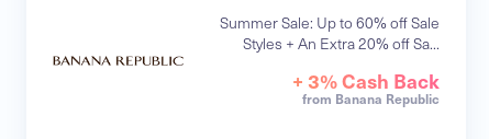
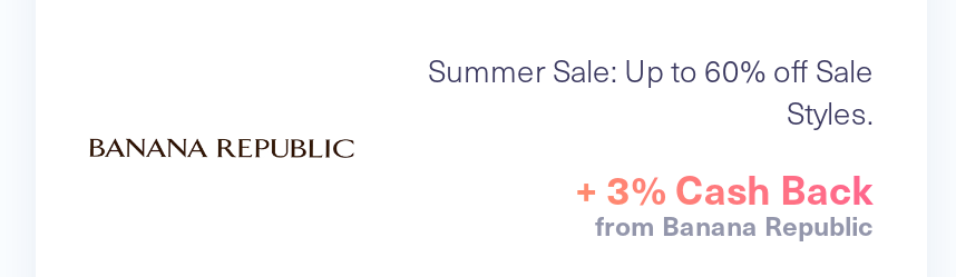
[243,32,440,55] Styles + An Extra 20% off Sa... -> [787,89,874,135] Styles.

